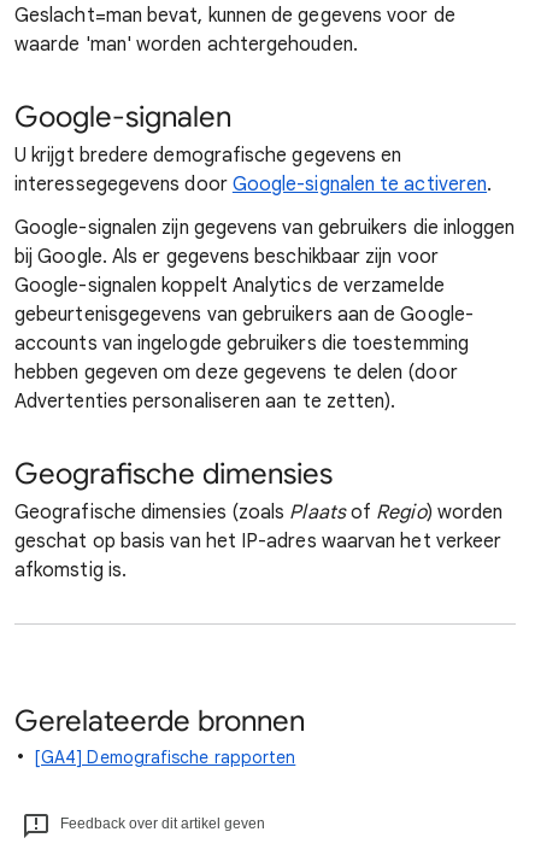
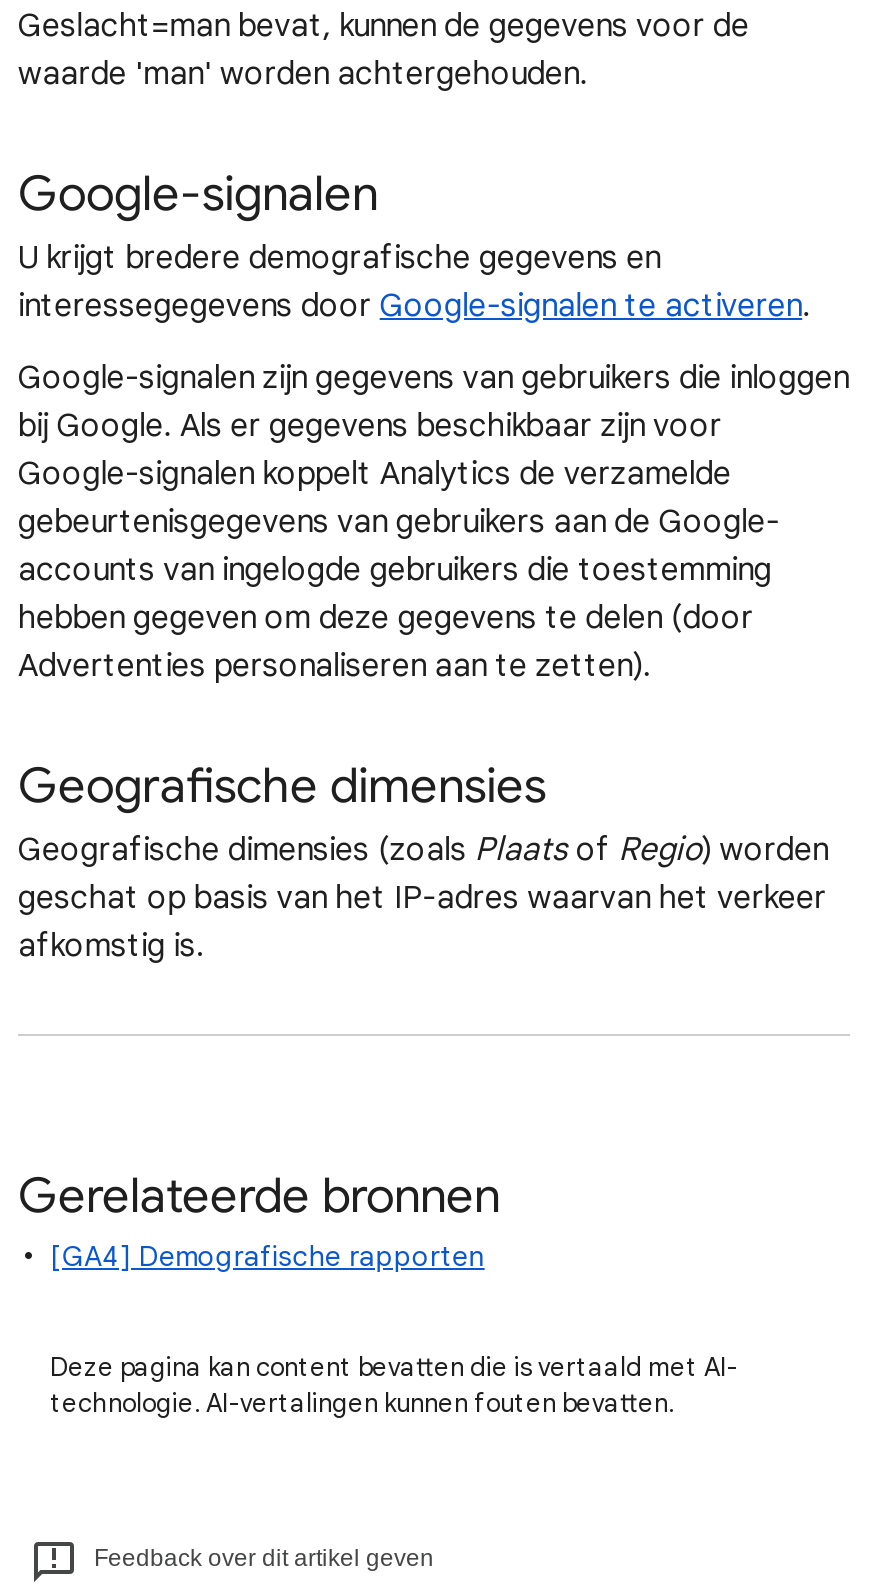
none -> [50,1350,738,1420] Deze pagina kan content bevatten die is vertaald met AI- | technologie. AI-vertalingen kunnen fouten bevatten.

